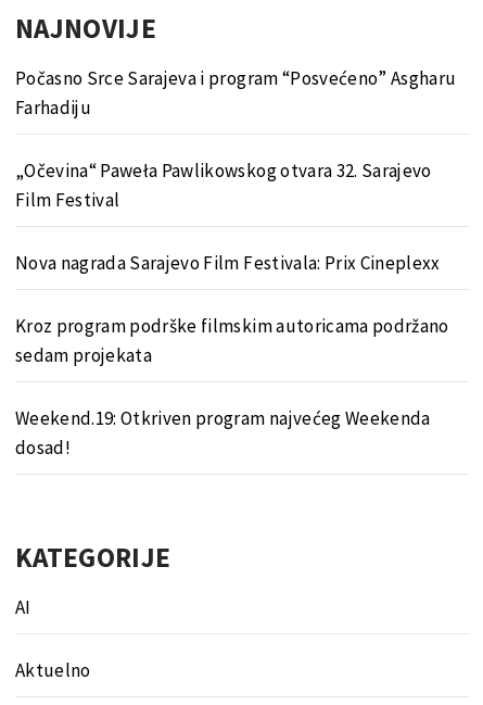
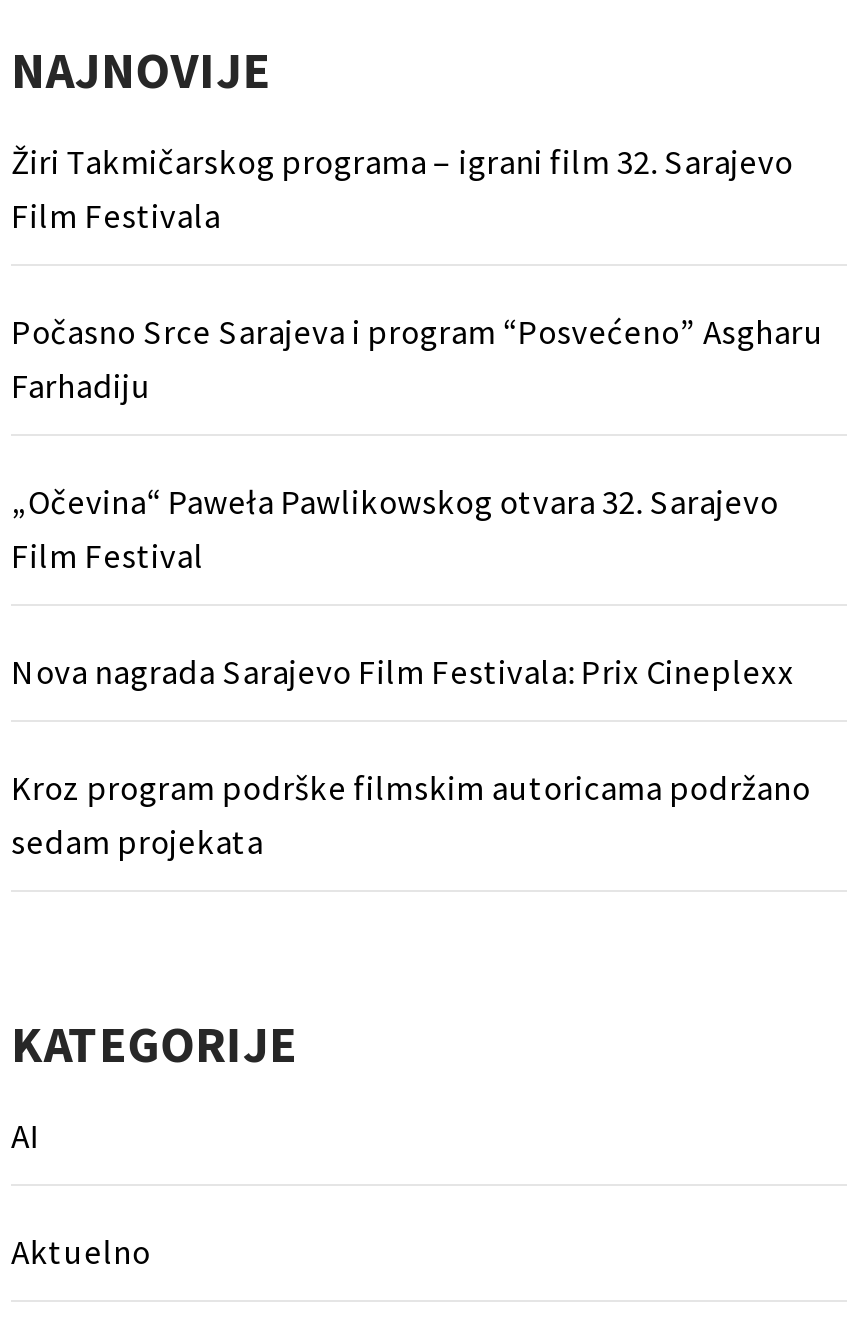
none -> [11,139,793,237] Žiri Takmičarskog programa – igrani film 32. Sarajevo | Film Festivala
moved [15,66,456,367] -> [11,309,824,863]: Počasno Srce Sarajeva i program “Posvećeno” Asgharu | Farhadiju | „Očevina“ Paweła Pawlikowskog otvara 32. Sarajevo | Film Festival | Nova nagrada Sarajevo Film Festivala: Prix Cineplexx | Kroz program podrške filmskim autoricama podržano | sedam projekata
[15,406,430,459] Weekend.19: Otkriven program najvećeg Weekenda | dosad! -> none

